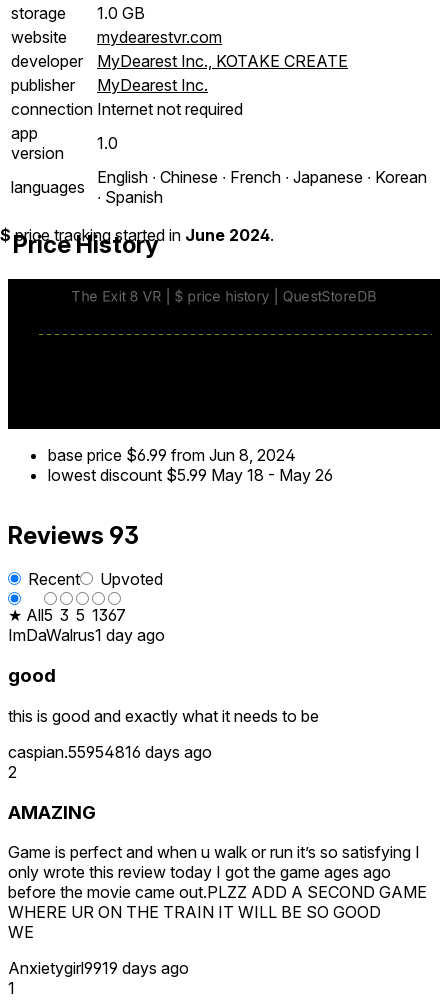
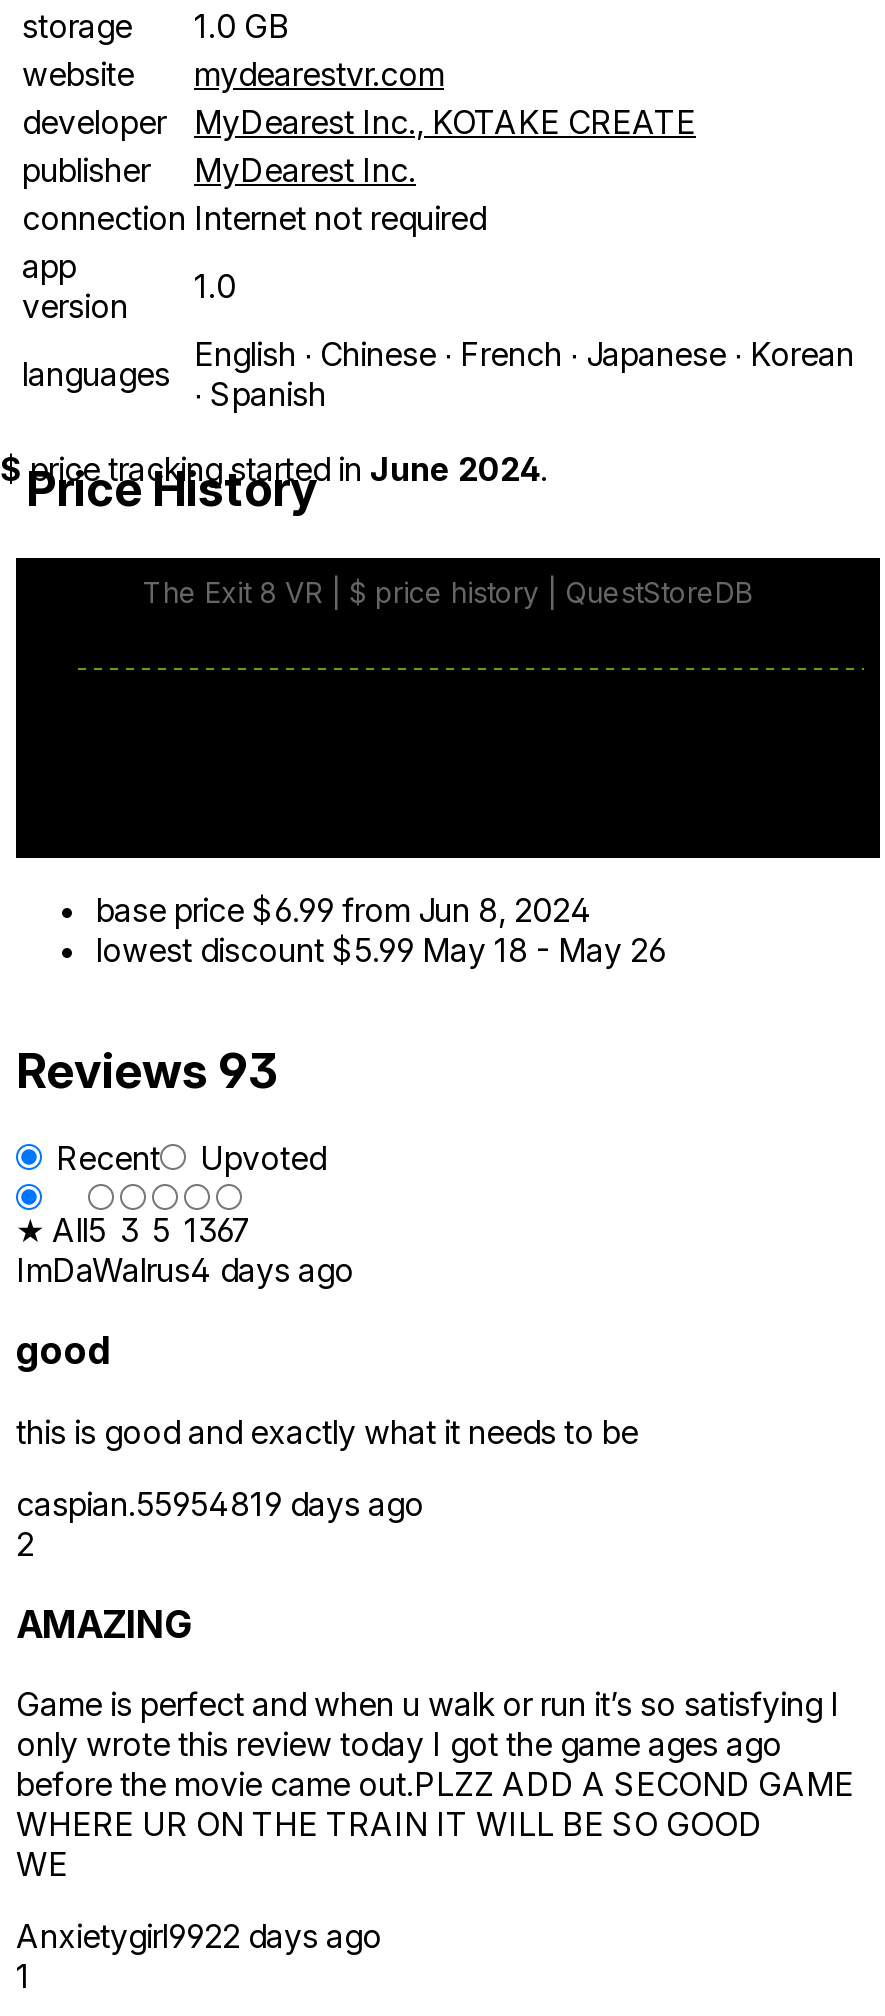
[8,625,165,645] ImDaWalrus1 day ago -> [16,1251,354,1291] ImDaWalrus4 days ago
[8,742,212,762] caspian.55954816 days ago -> [16,1484,424,1524] caspian.55954819 days ago
[8,958,189,978] Anxietygirl9919 days ago -> [16,1917,382,1957] Anxietygirl9922 days ago

